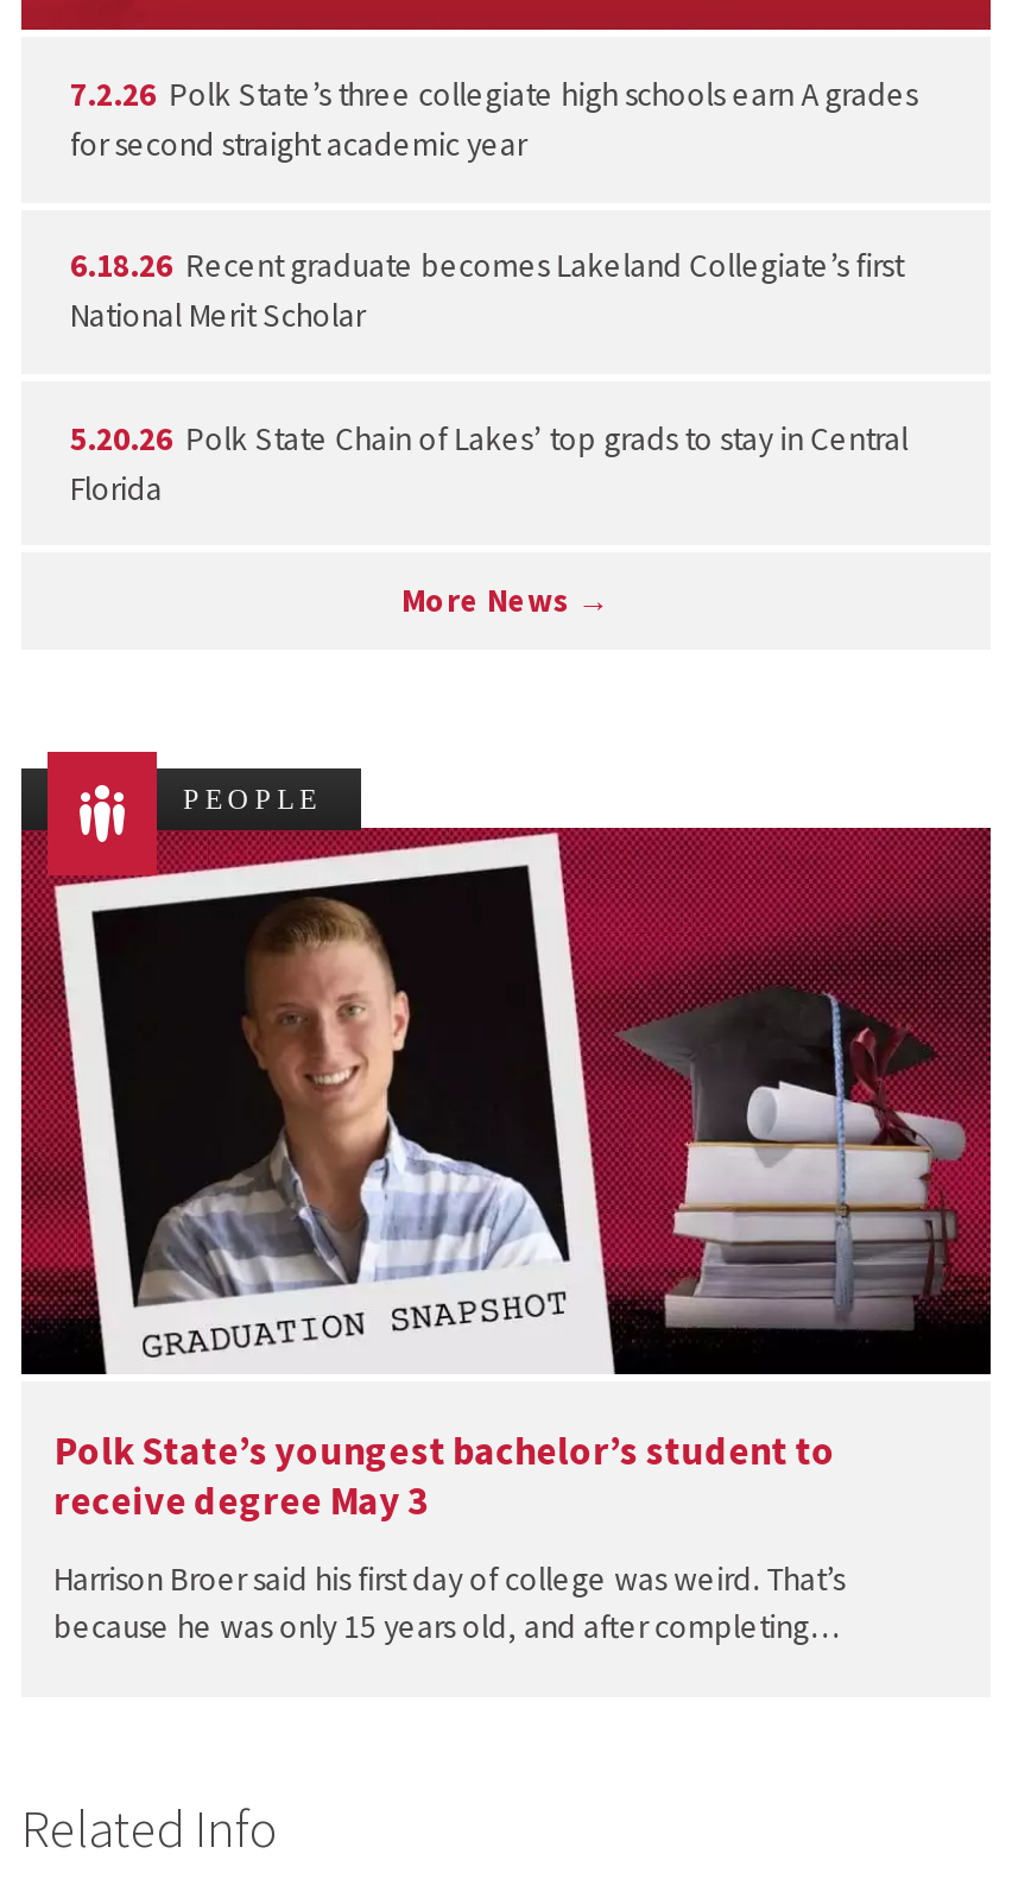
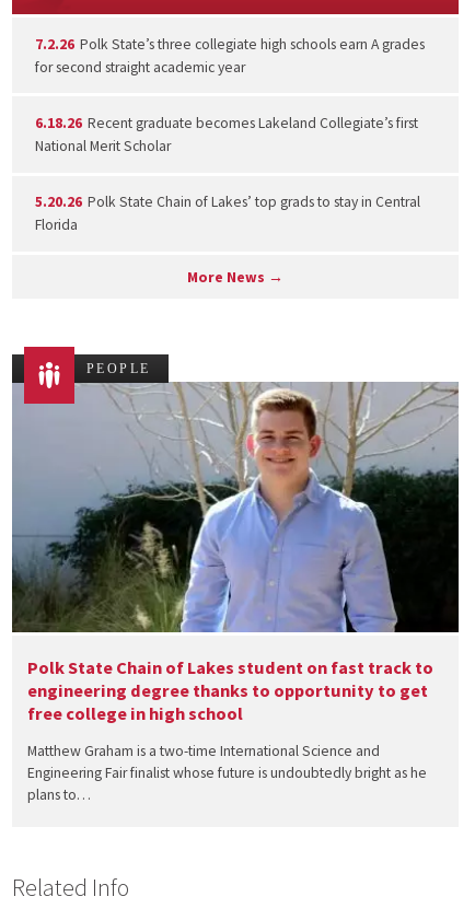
[19,827,993,1311] [image] -> [11,382,460,633] [image]
[54,1426,835,1524] Polk State’s youngest bachelor’s student to | receive degree May 3 -> [27,657,433,725] Polk State Chain of Lakes student on fast track to | engineering degree thanks to opportunity to get | free college in high school
[54,1560,845,1648] Harrison Broer said his first day of college was weird. That’s | because he was only 15 years old, and after completing… -> [27,741,427,804] Matthew Graham is a two-time International Science and | Engineering Fair finalist whose future is undoubtedly bright as he | plans to…

